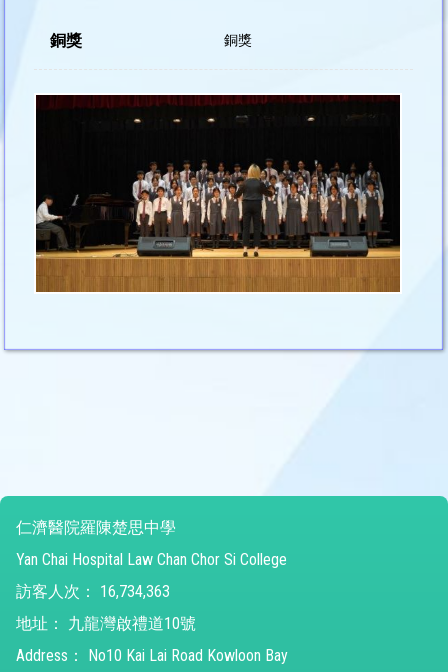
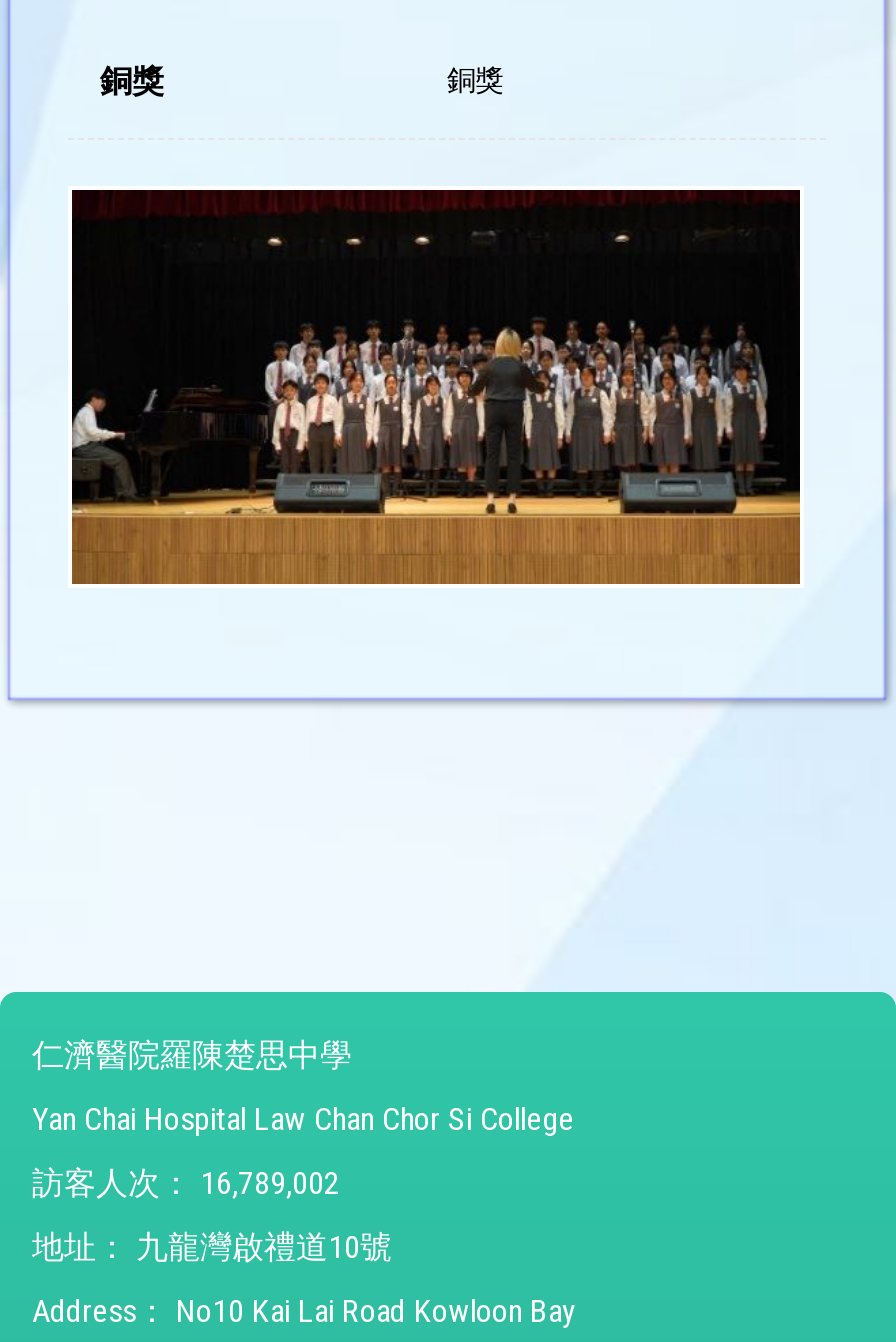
[16,581,170,600] 訪客人次： 16,734,363 -> [32,1163,340,1201] 訪客人次： 16,789,002

